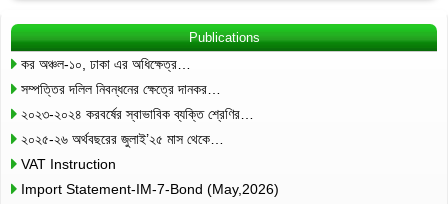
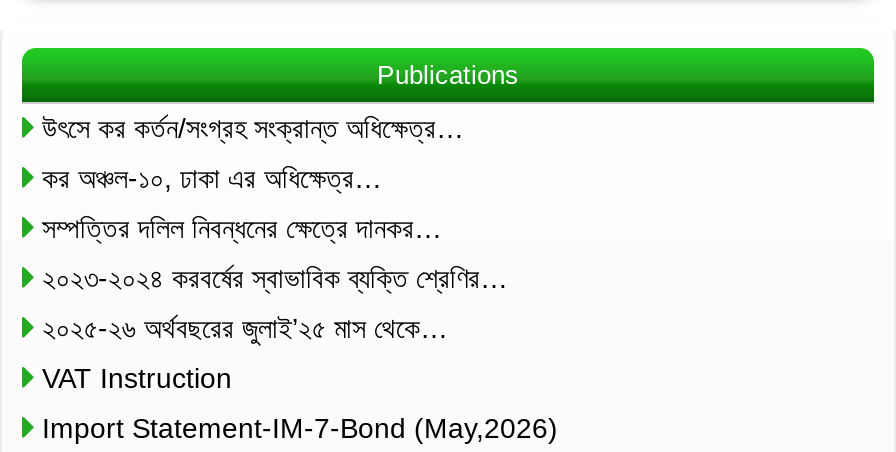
none -> [42,111,464,143] উৎসে কর কর্তন/সংগ্রহ সংক্রান্ত অধিক্ষেত্র…

